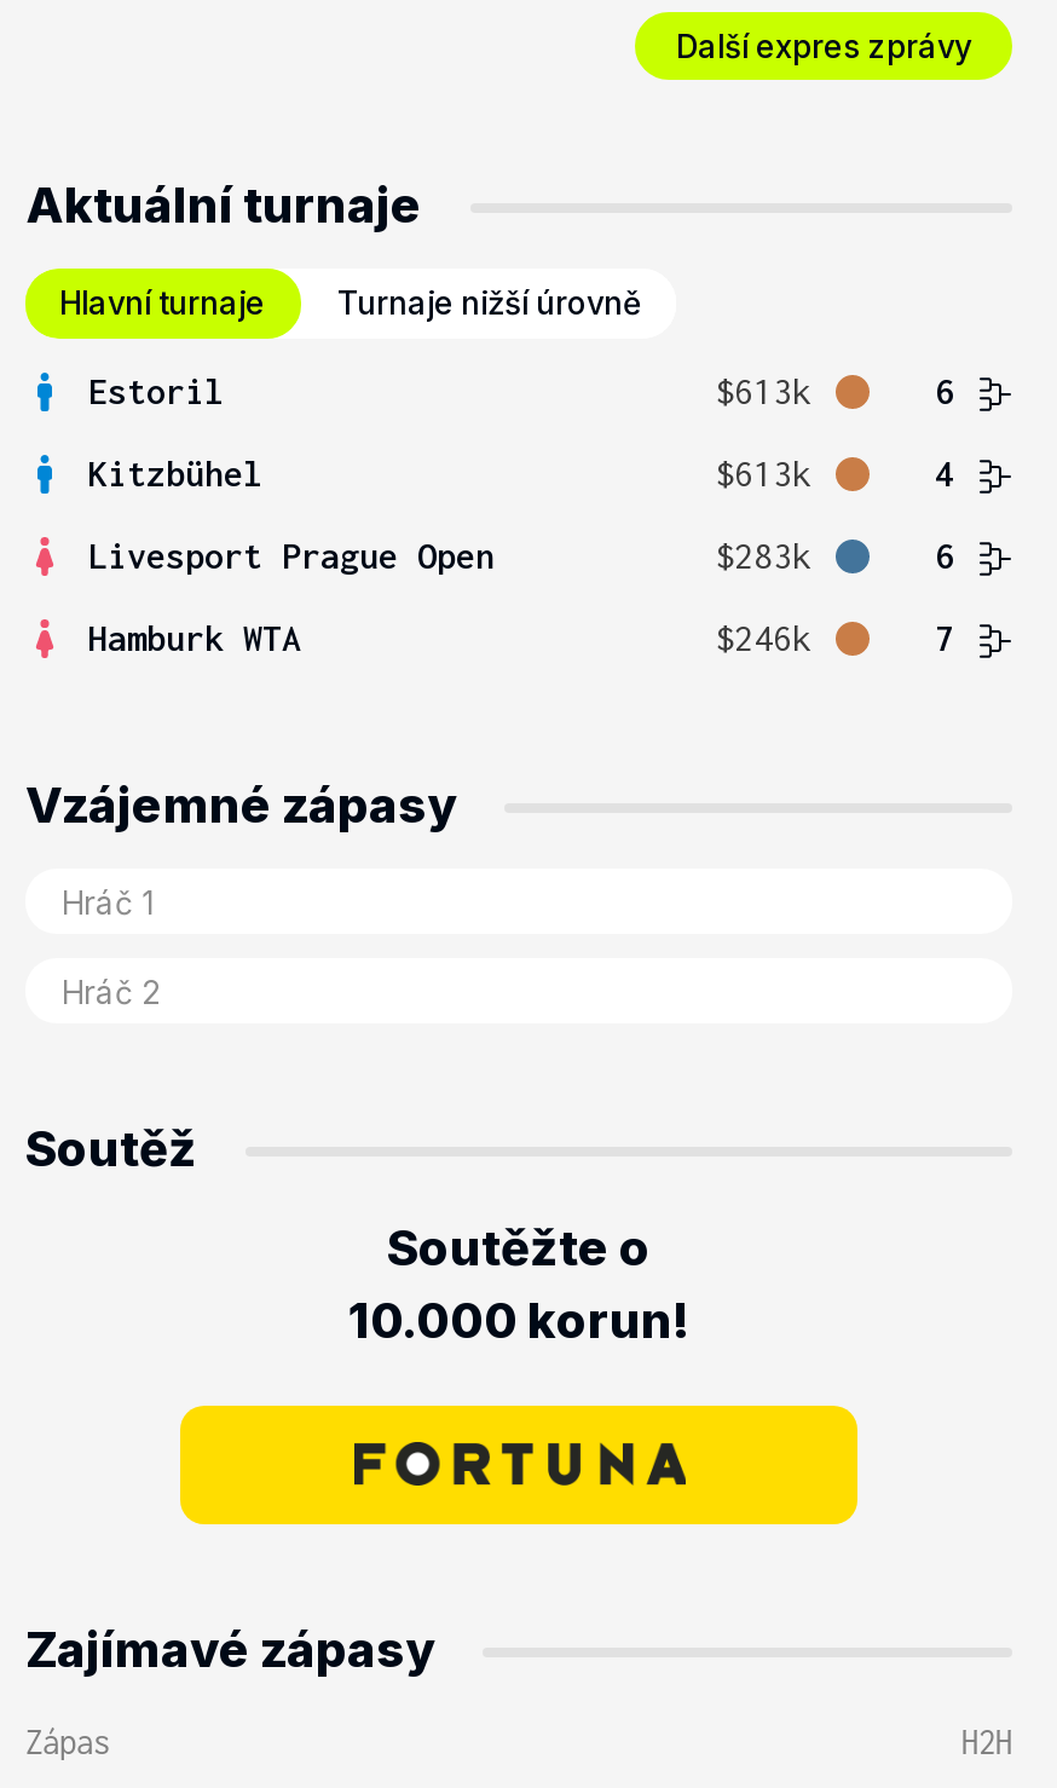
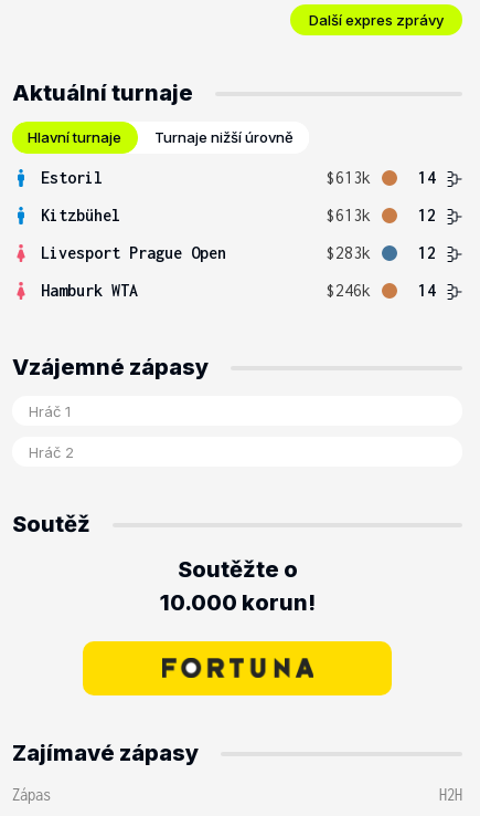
[935,370,954,411] 6 -> [418,168,436,187] 14
[935,452,954,494] 4 -> [418,206,436,224] 12
[935,535,954,576] 6 -> [418,243,436,262] 12
[935,617,954,658] 7 -> [418,281,436,300] 14

